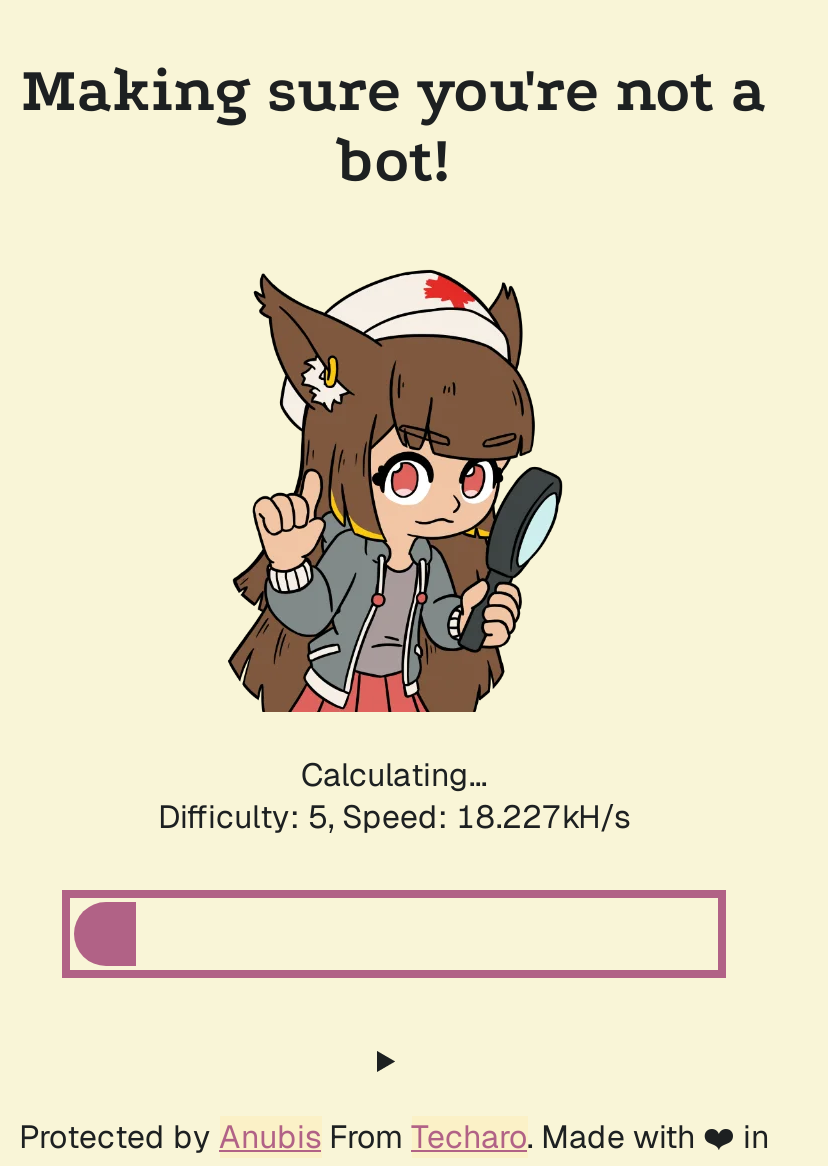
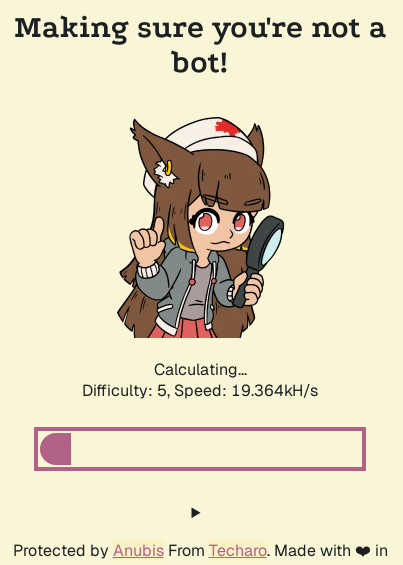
[158,796,630,838] Difficulty: 5, Speed: 18.227kH/s -> [82,380,318,401] Difficulty: 5, Speed: 19.364kH/s

